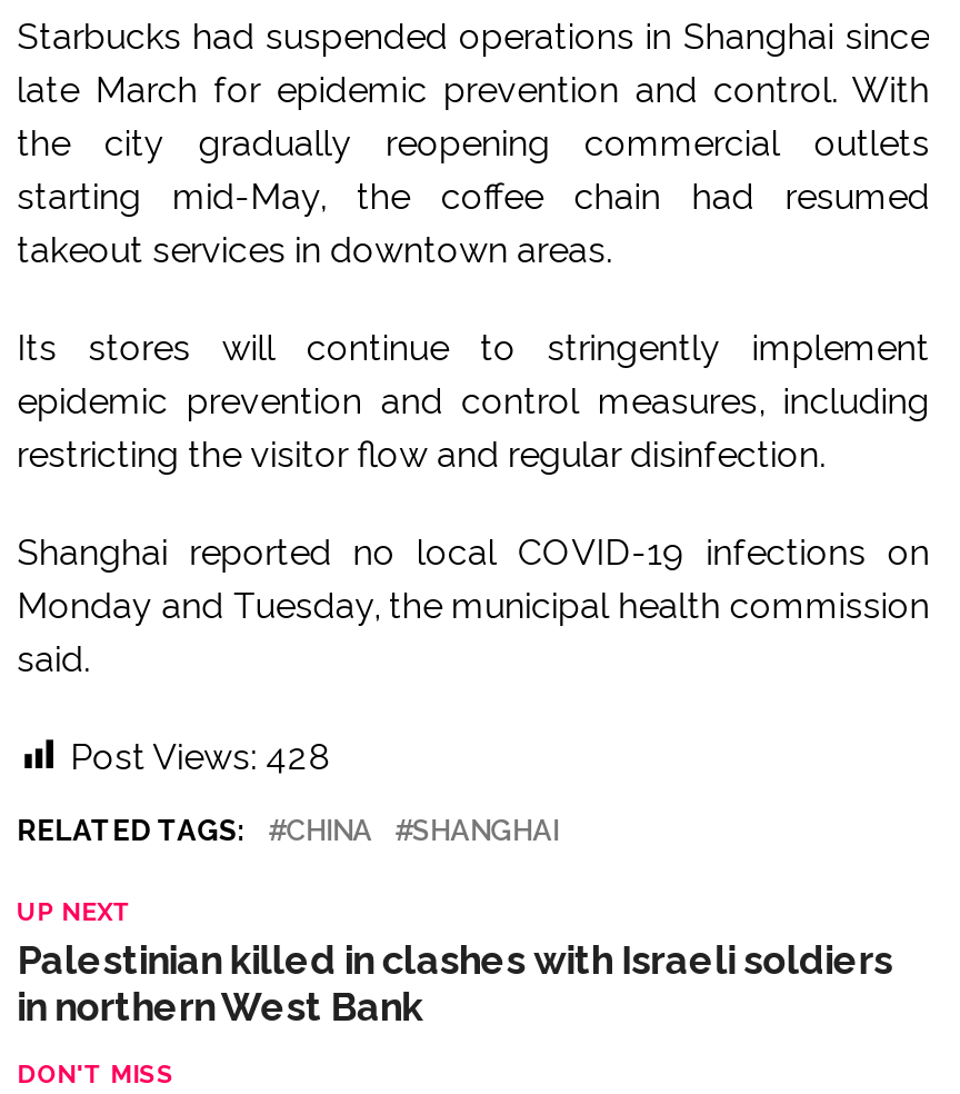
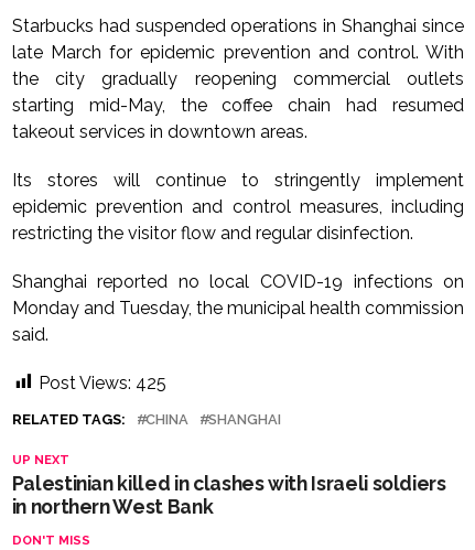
[70,735,330,777] Post Views: 428 -> [38,372,166,393] Post Views: 425

